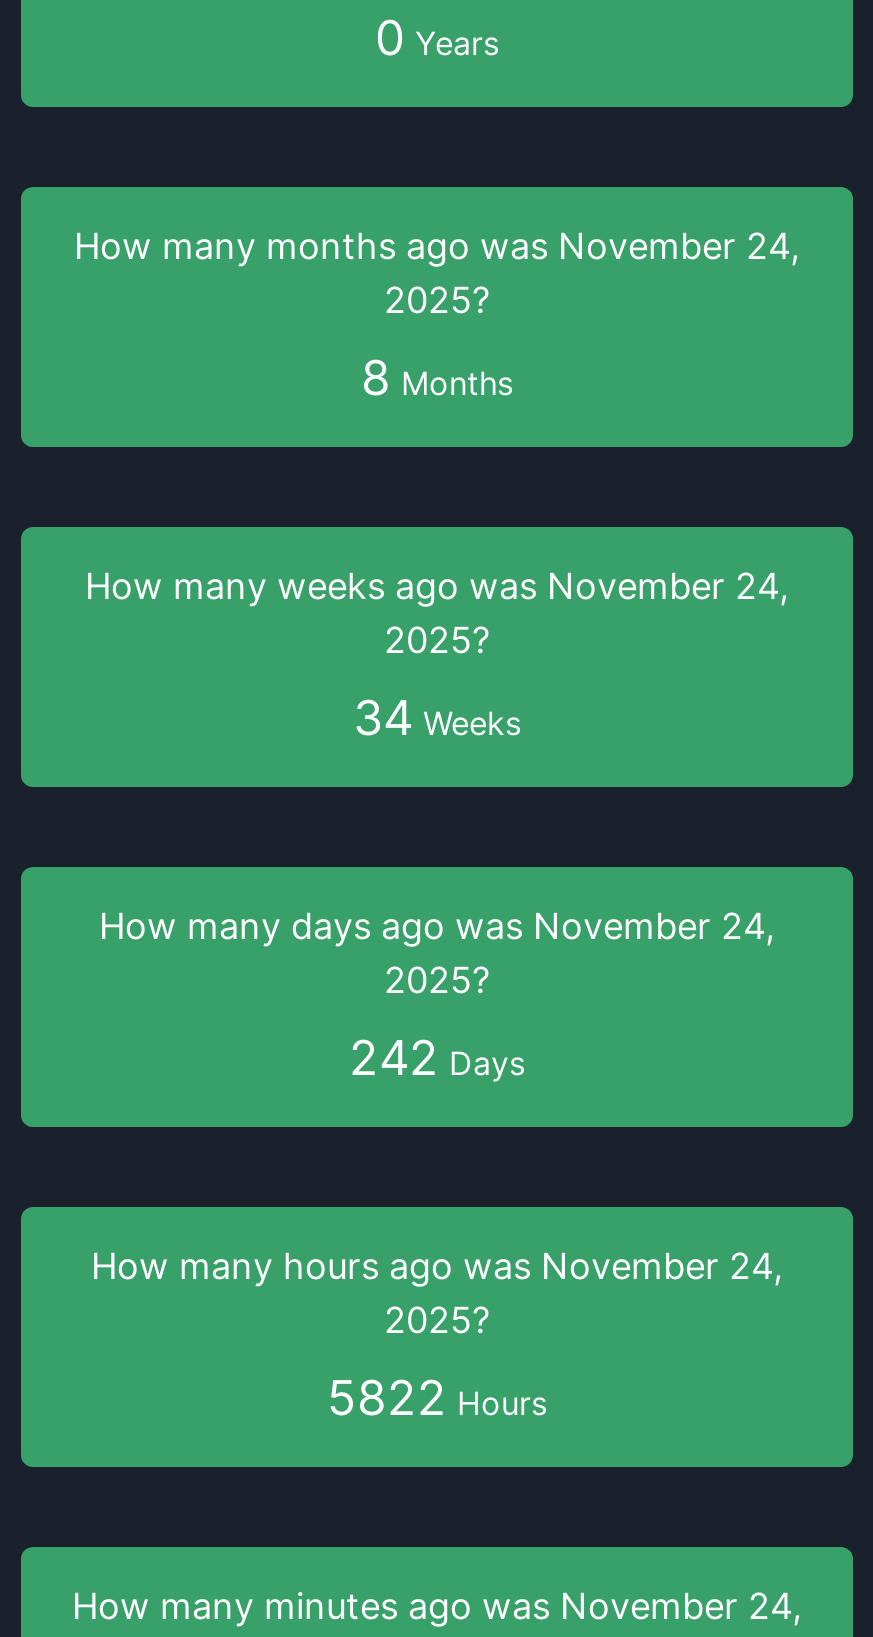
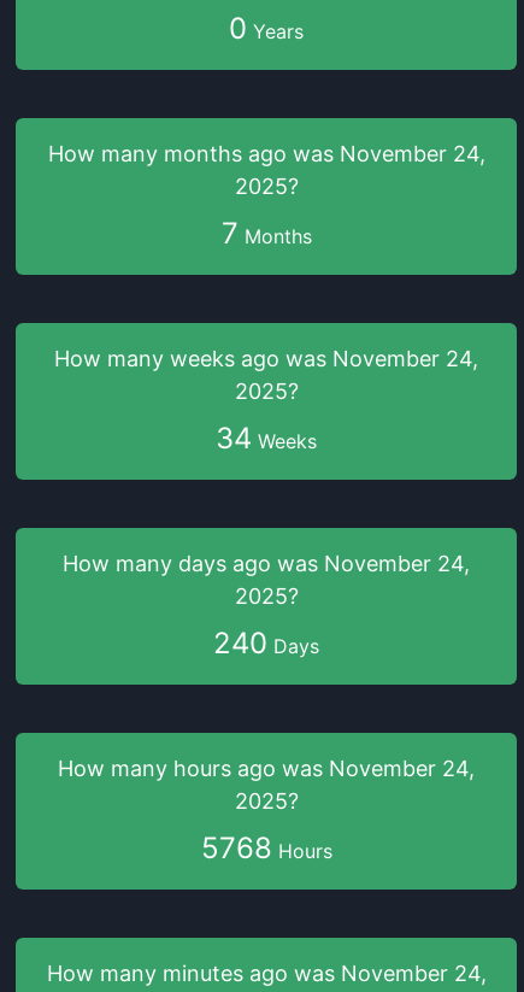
[361,349,513,407] 8 Months -> [221,216,311,251] 7 Months
[349,1029,525,1087] 242 Days -> [213,626,319,661] 240 Days
[327,1369,547,1427] 5822 Hours -> [201,830,332,865] 5768 Hours

